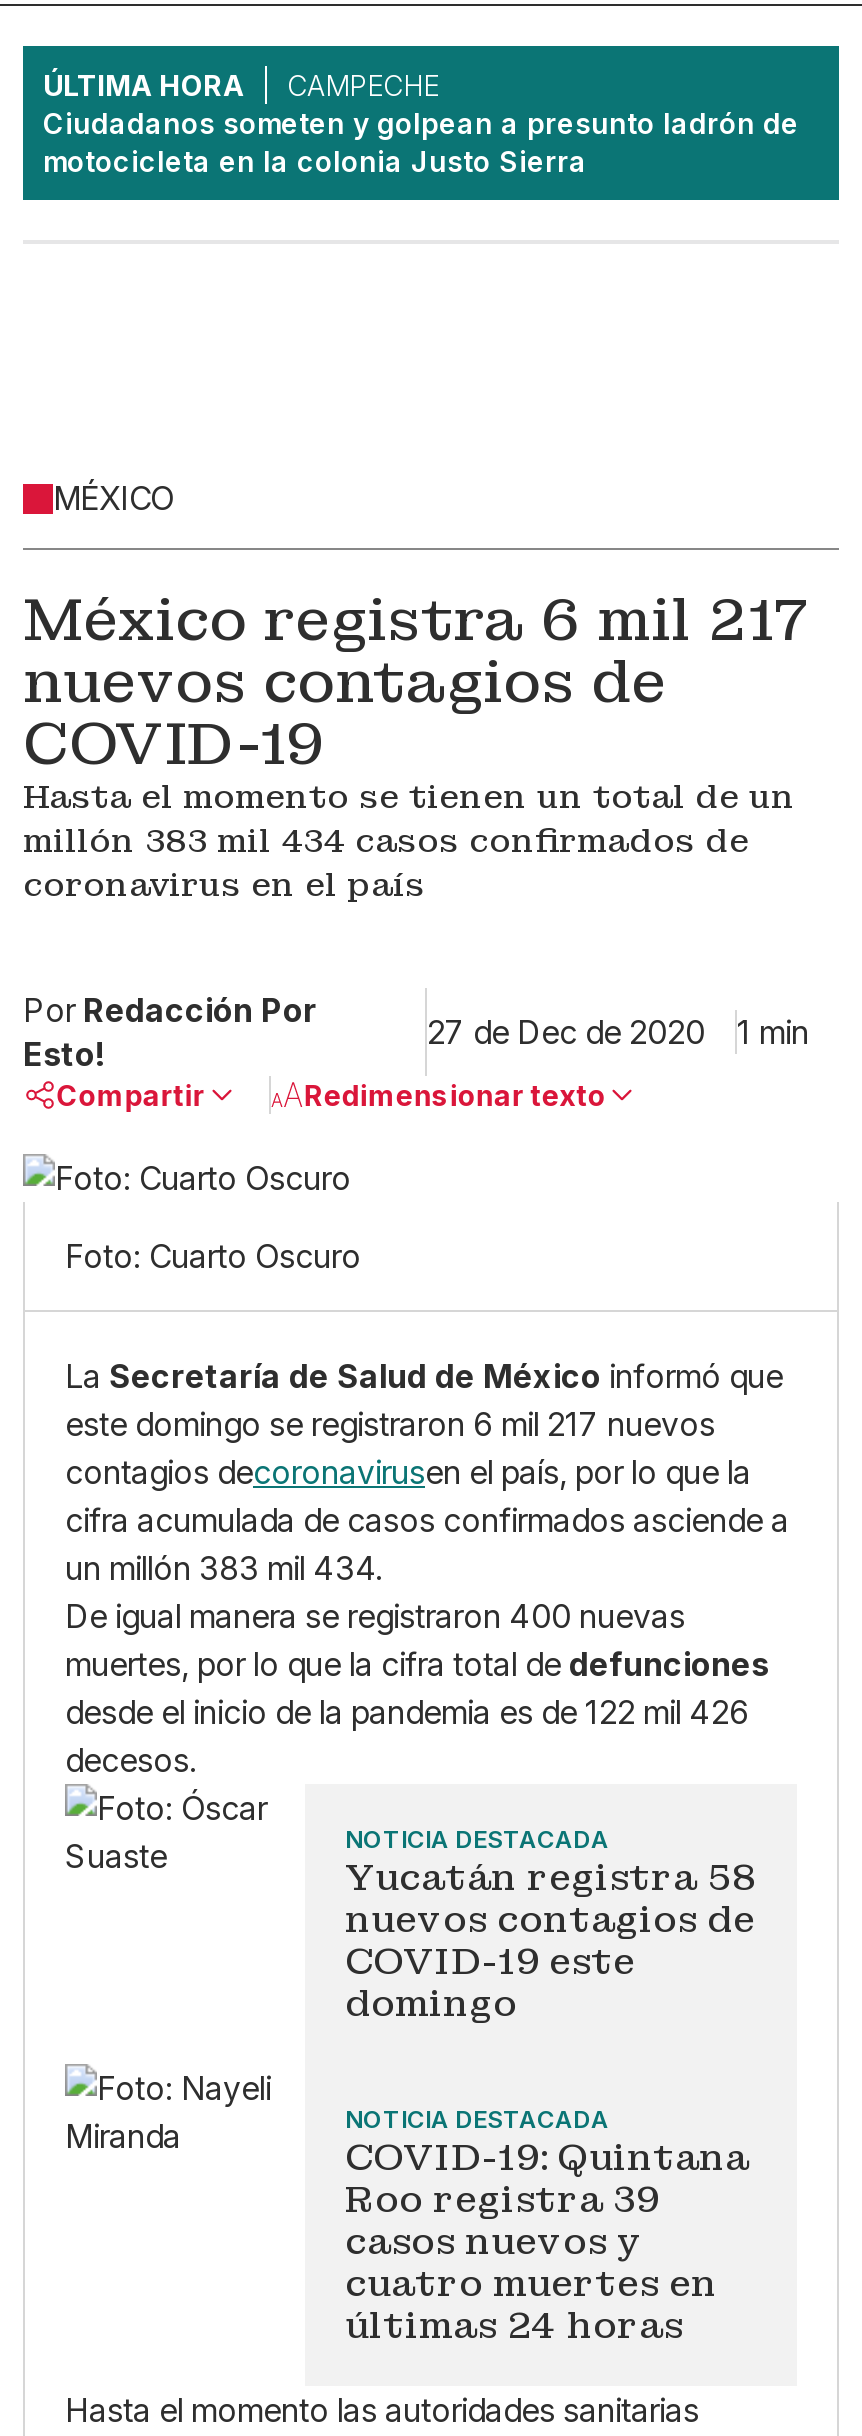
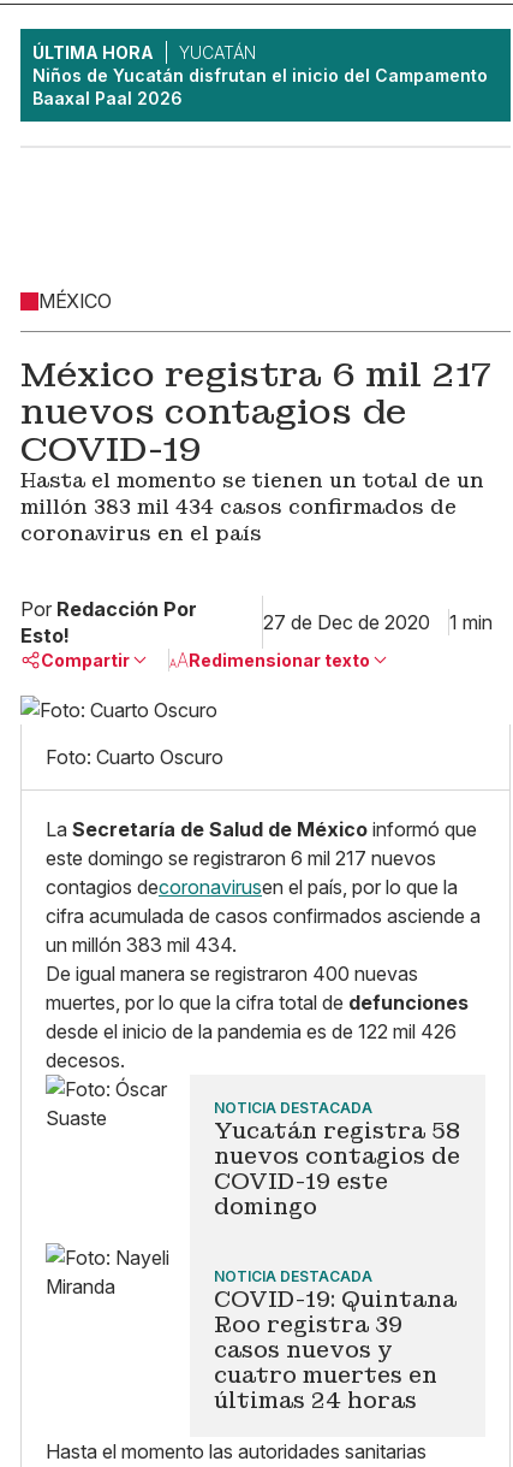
[43,68,799,178] CAMPECHE | Ciudadanos someten y golpean a presunto ladrón de | motocicleta en la colonia Justo Sierra -> [32,42,488,108] YUCATÁN | Niños de Yucatán disfrutan el inicio del Campamento | Baaxal Paal 2026

